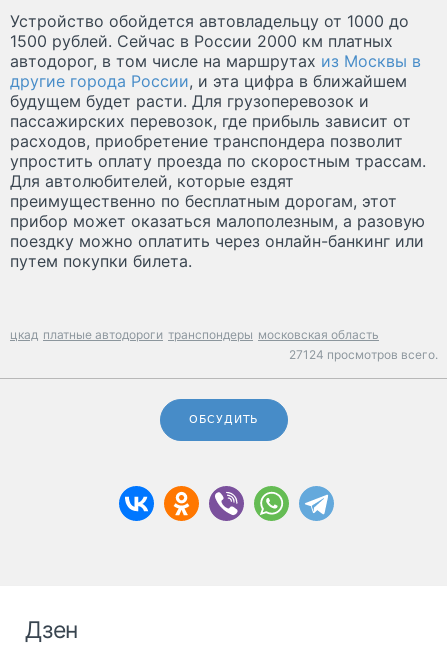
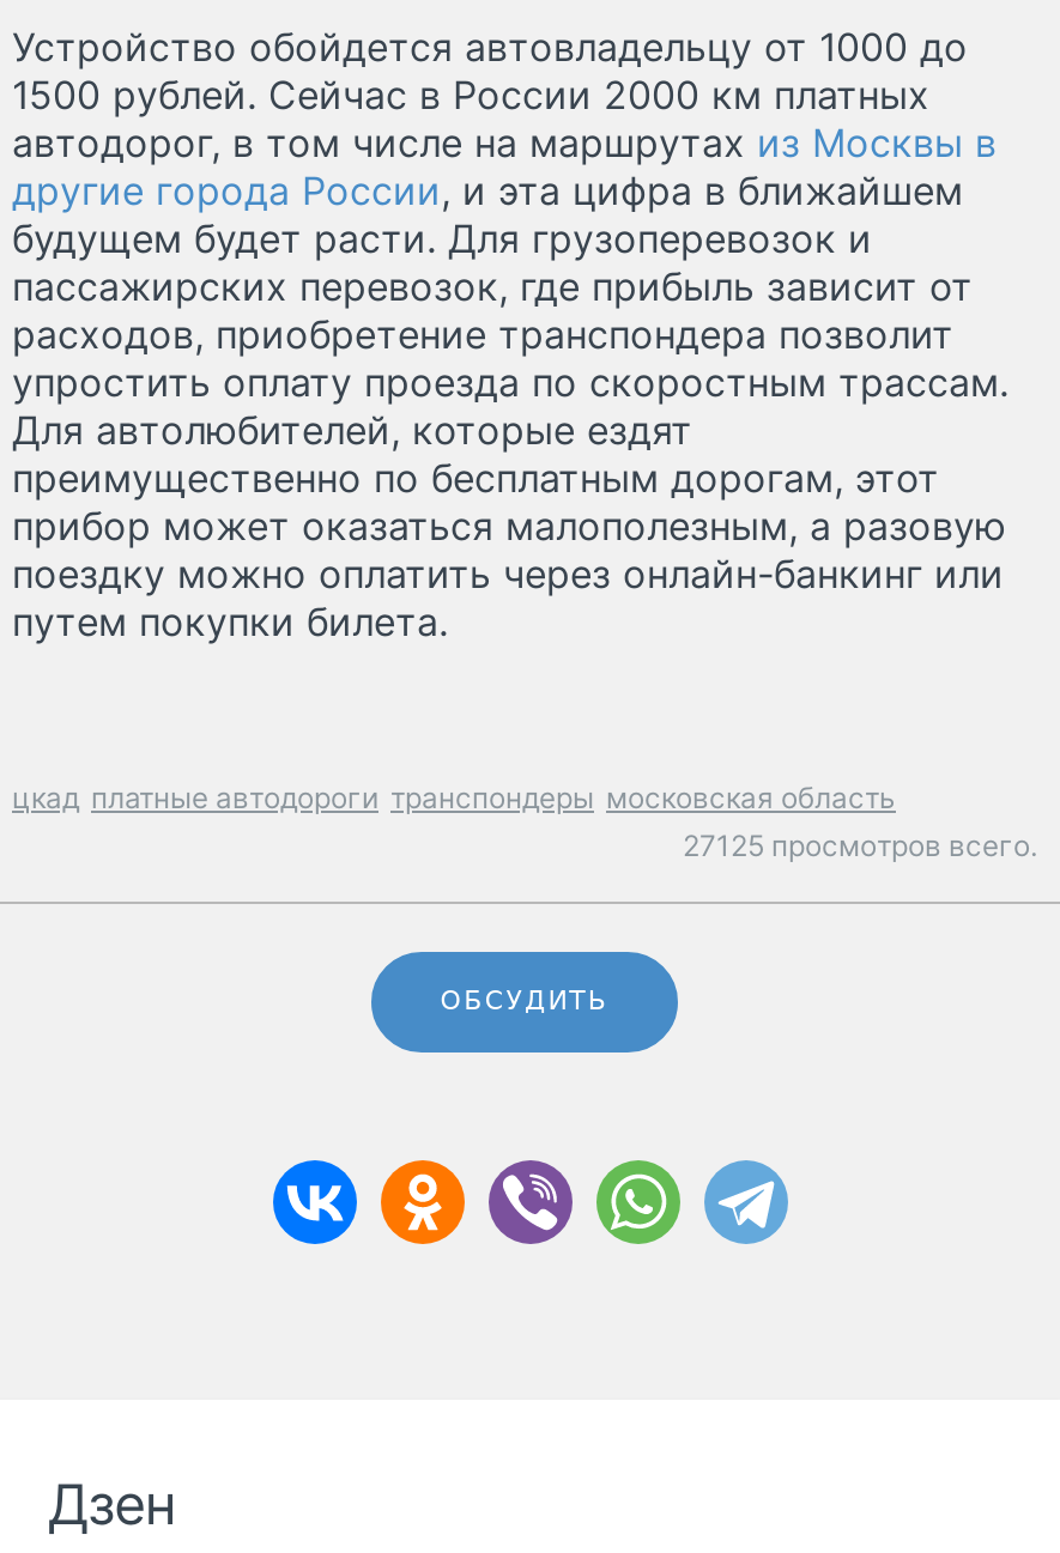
[289,347,438,362] 27124 просмотров всего. -> [683,827,1037,863] 27125 просмотров всего.

